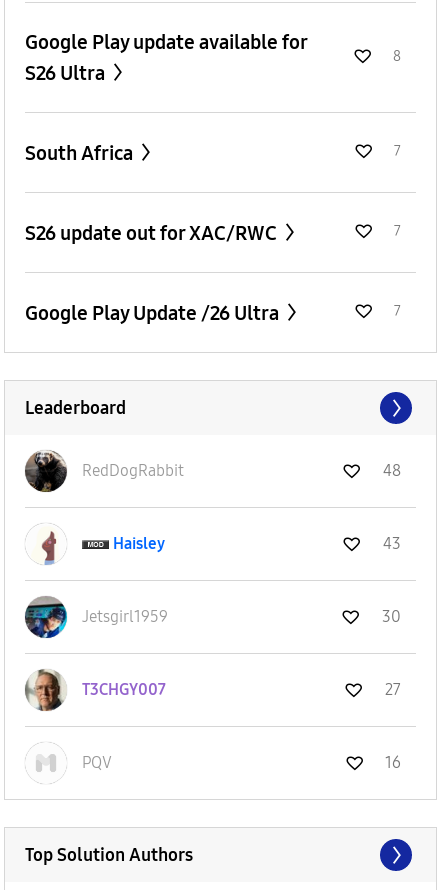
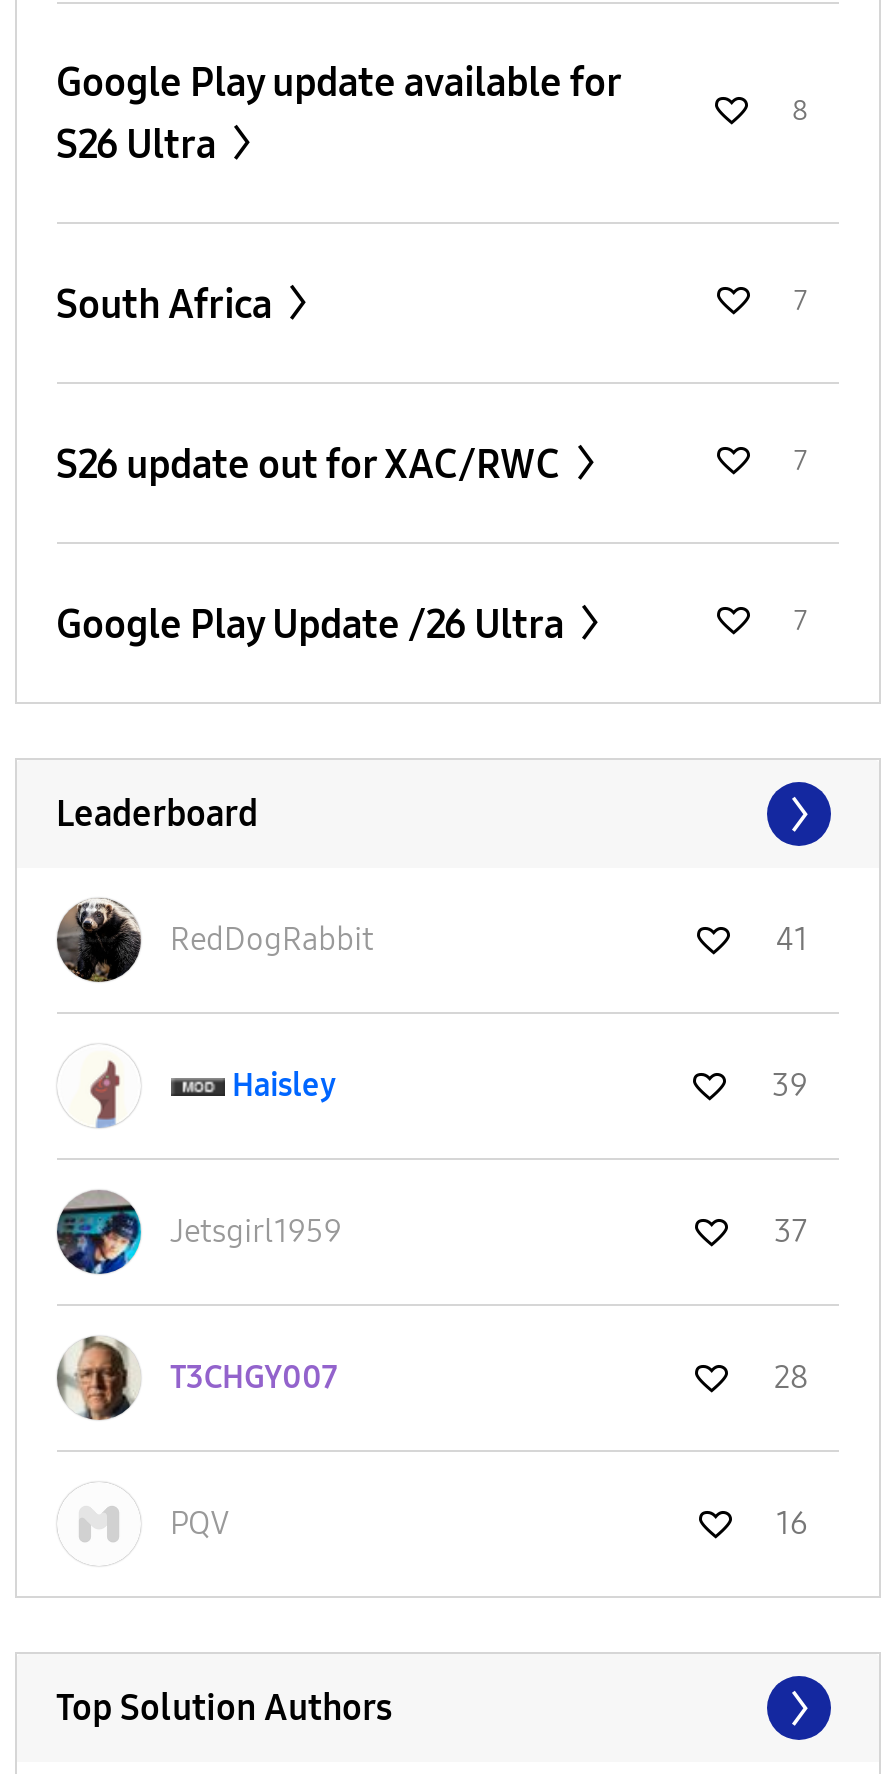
[378,460,400,479] 48 -> [768,919,808,957] 41
[378,533,400,552] 43 -> [764,1065,808,1103] 39
[377,606,400,625] 30 -> [766,1211,808,1249] 37
[380,679,400,698] 27 -> [766,1357,808,1395] 28

